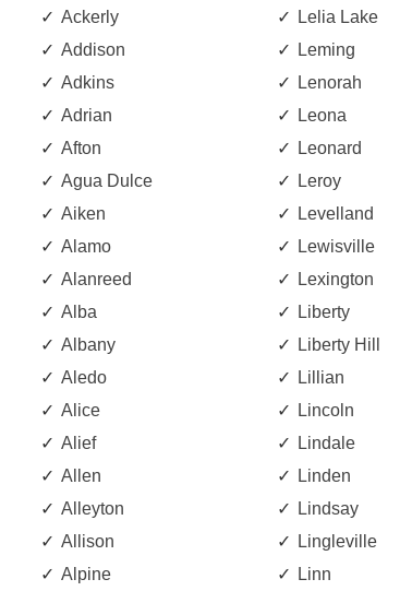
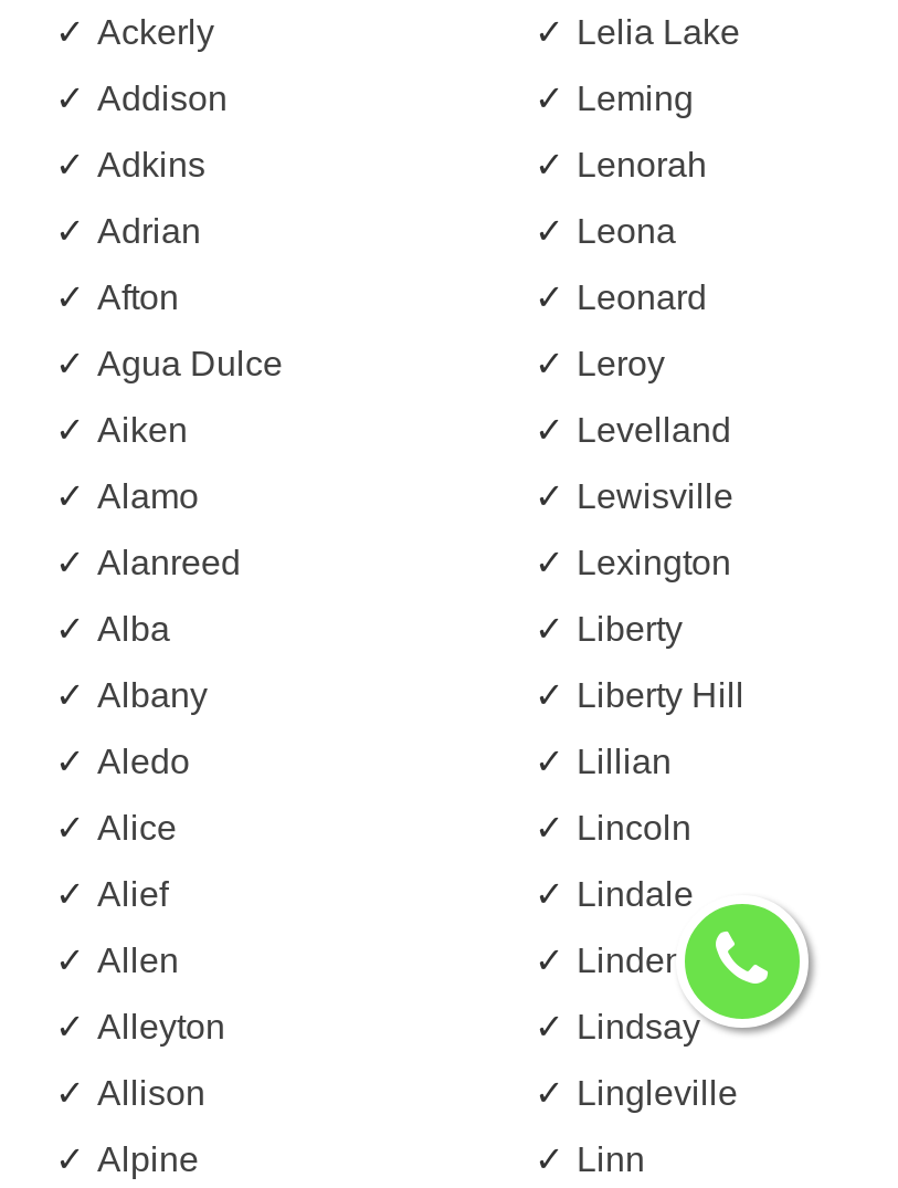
none -> [687,902,817,1037] [image]

